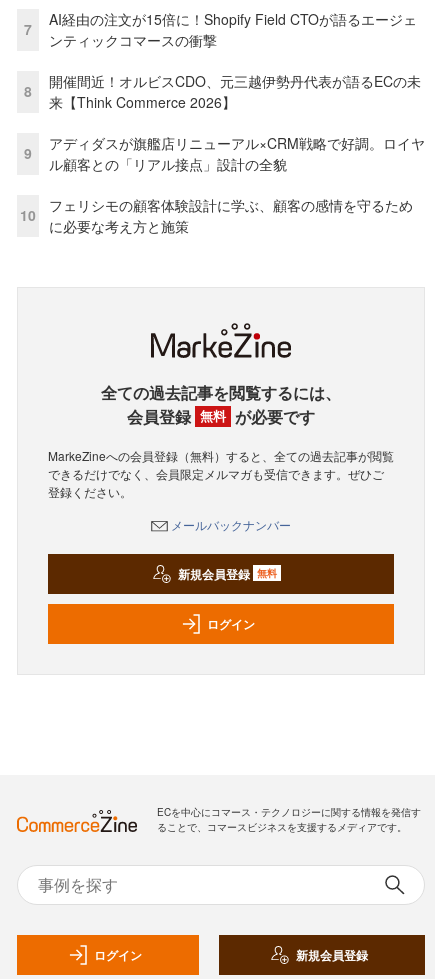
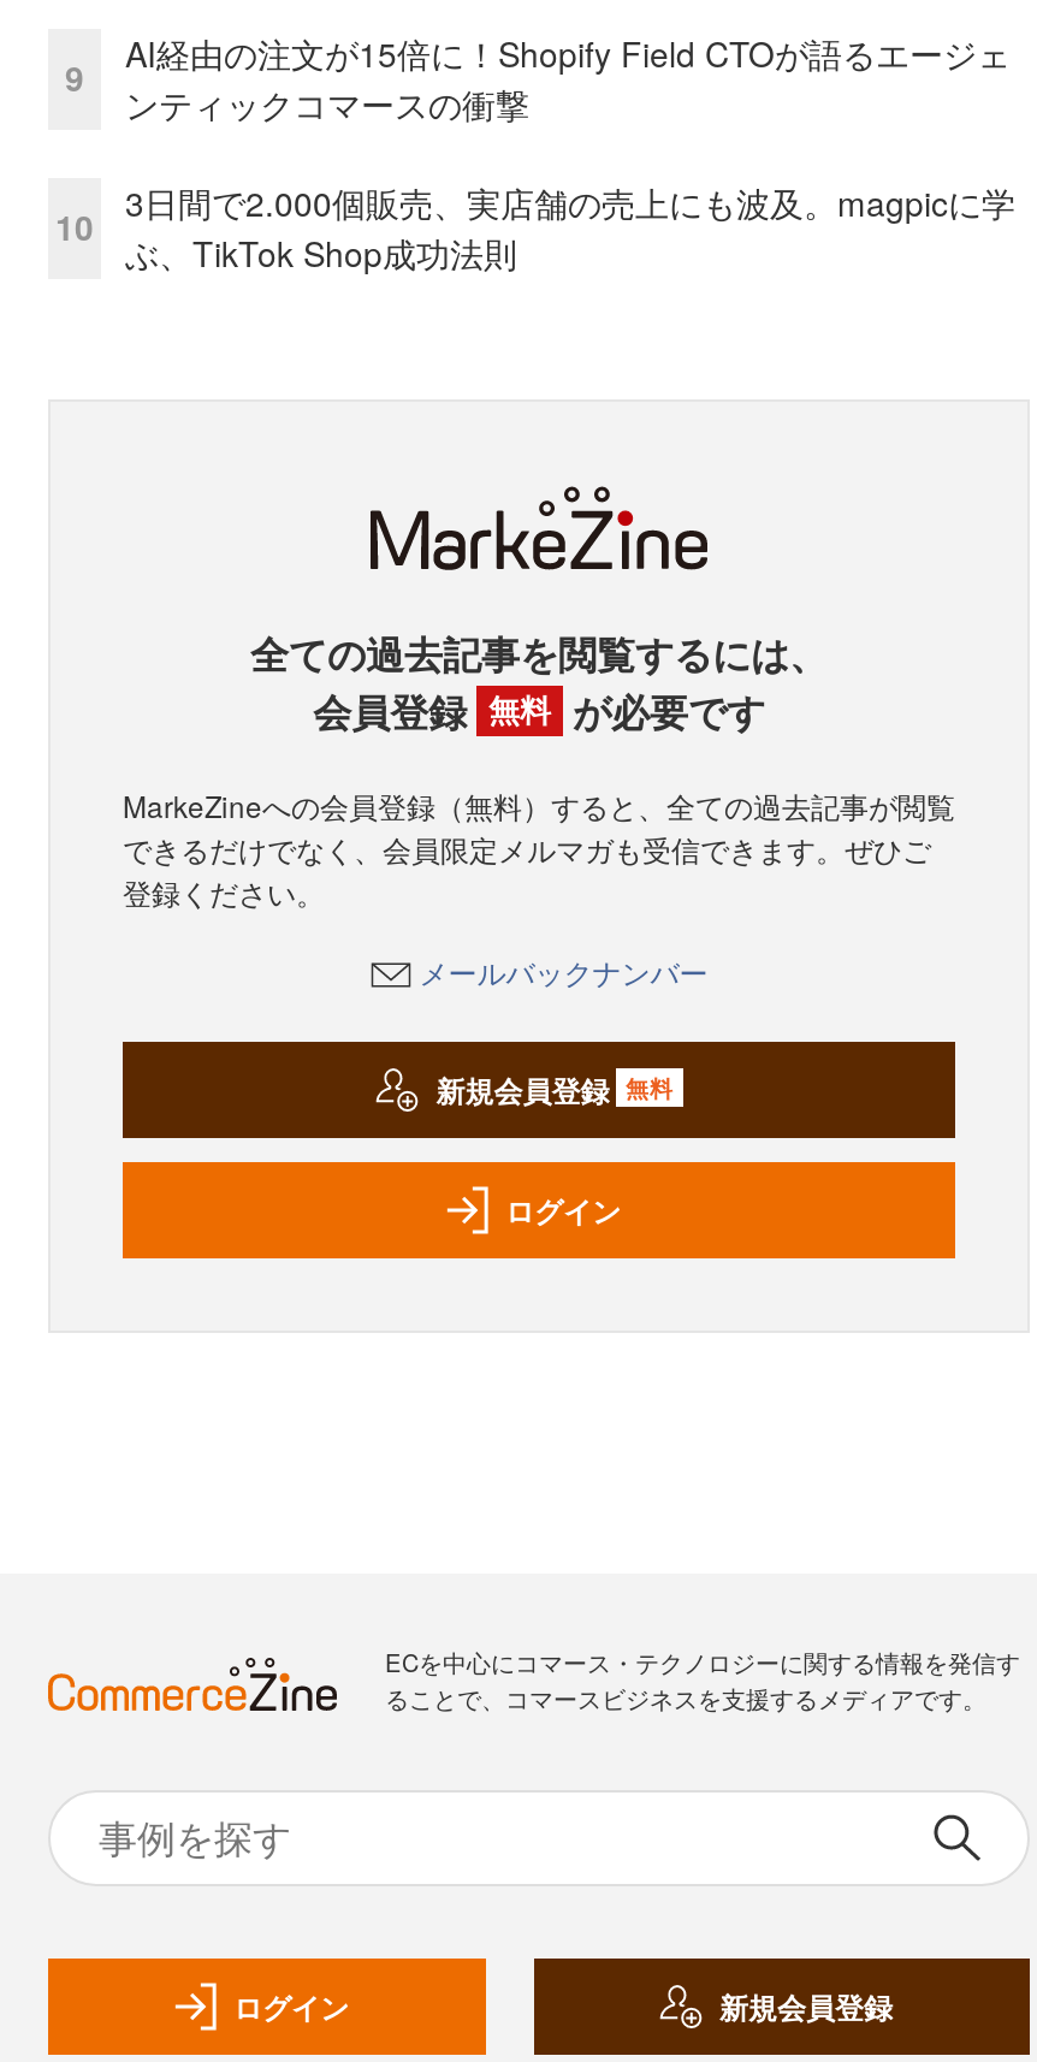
[24,19,32,39] 7 -> [65,54,84,102] 9
[24,71,421,163] 開催間近！オルビスCDO、元三越伊勢丹代表が語るECの未 | 来【Think Commerce 2026】 | 9 -> none
[24,81,32,101] 8 -> none
[49,133,425,174] アディダスが旗艦店リニューアル×CRM戦略で好調。ロイヤ | ル顧客との「リアル接点」設計の全貌 -> none
[49,195,413,236] フェリシモの顧客体験設計に学ぶ、顧客の感情を守るため | に必要な考え方と施策 -> [125,178,1015,276] 3日間で2.000個販売、実店舗の売上にも波及。magpicに学 | ぶ、TikTok Shop成功法則

